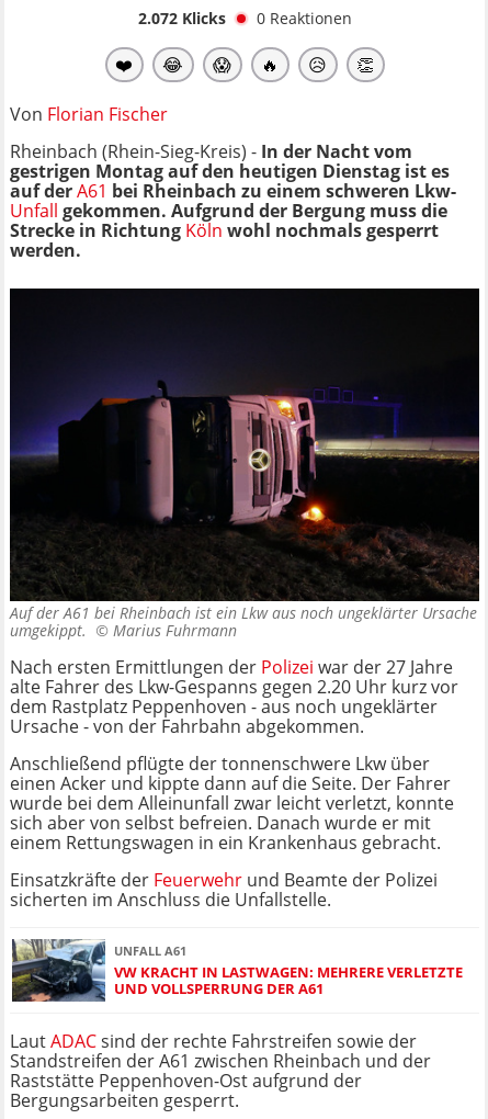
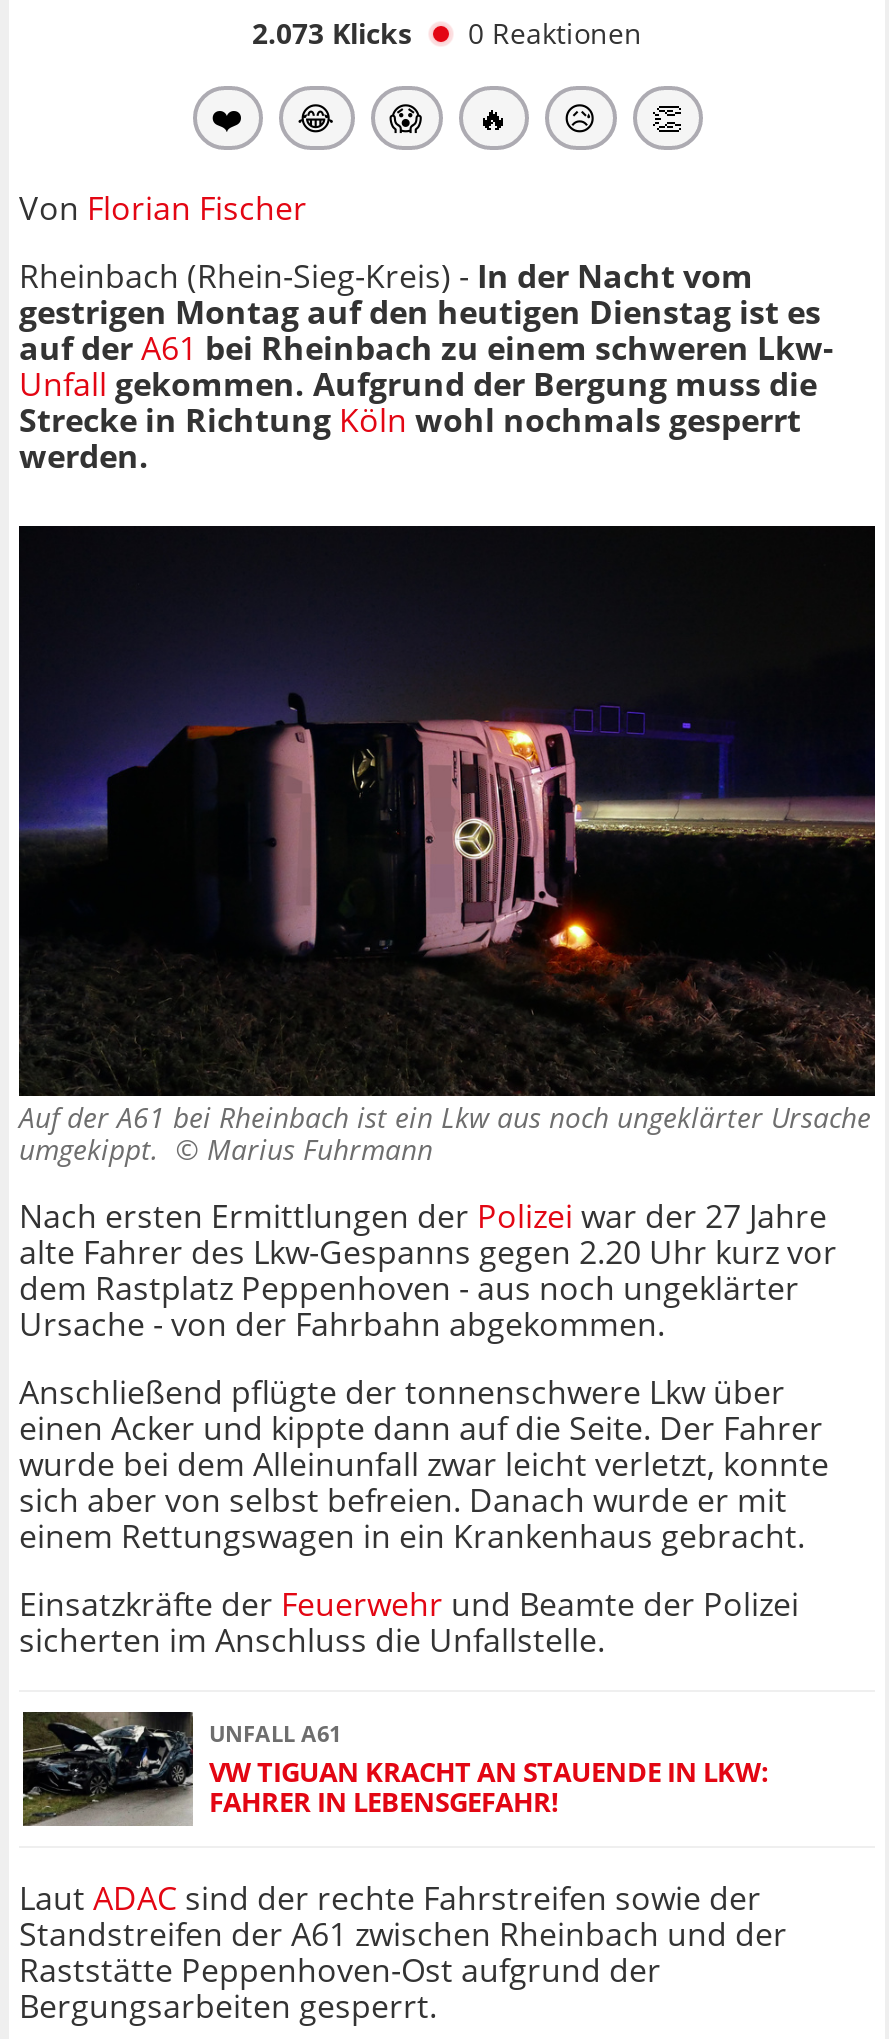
[138,7,351,28] 2.072 Klicks 0 Reaktionen -> [252,14,642,52] 2.073 Klicks 0 Reaktionen
[11,939,463,1002] [image] | VW KRACHT IN LASTWAGEN: MEHRERE VERLETZTE | UND VOLLSPERRUNG DER A61 -> [21,1710,769,1826] [image] | VW TIGUAN KRACHT AN STAUENDE IN LKW: | FAHRER IN LEBENSGEFAHR!

